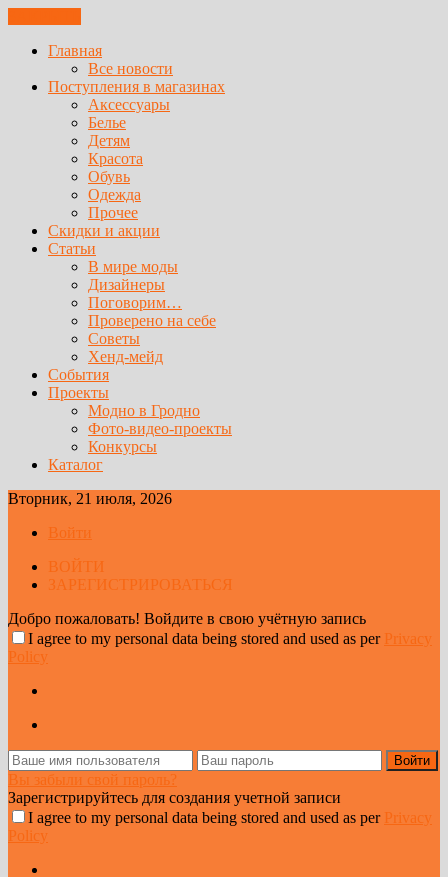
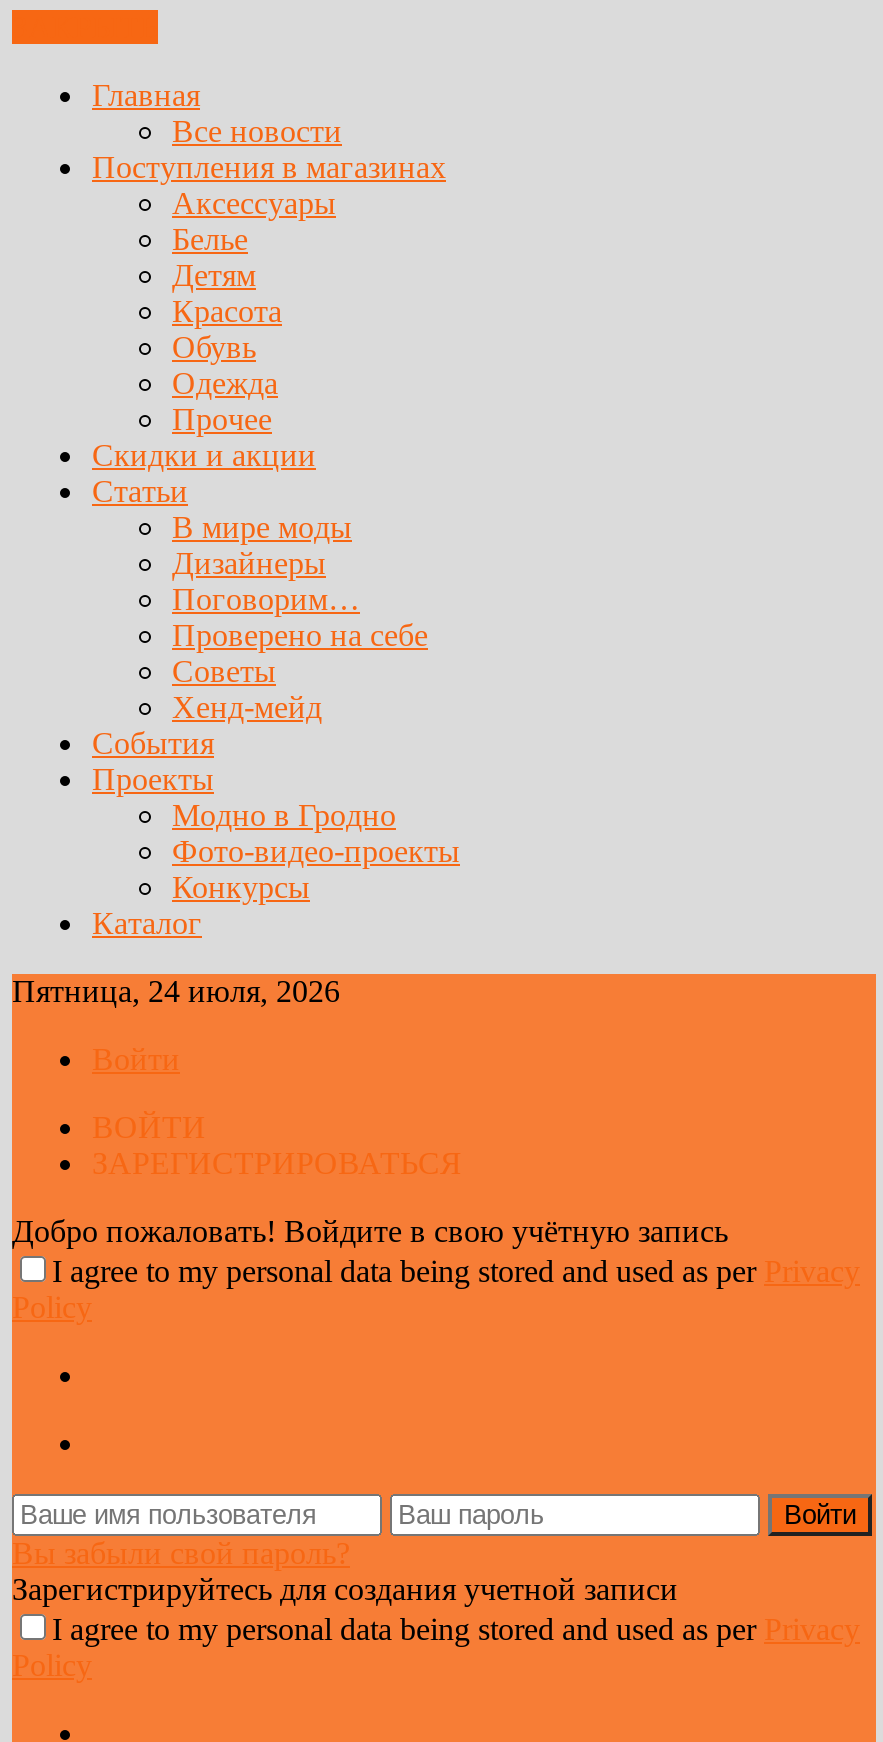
[8,490,172,507] Вторник, 21 июля, 2026 -> [12,974,340,1008] Пятница, 24 июля, 2026

